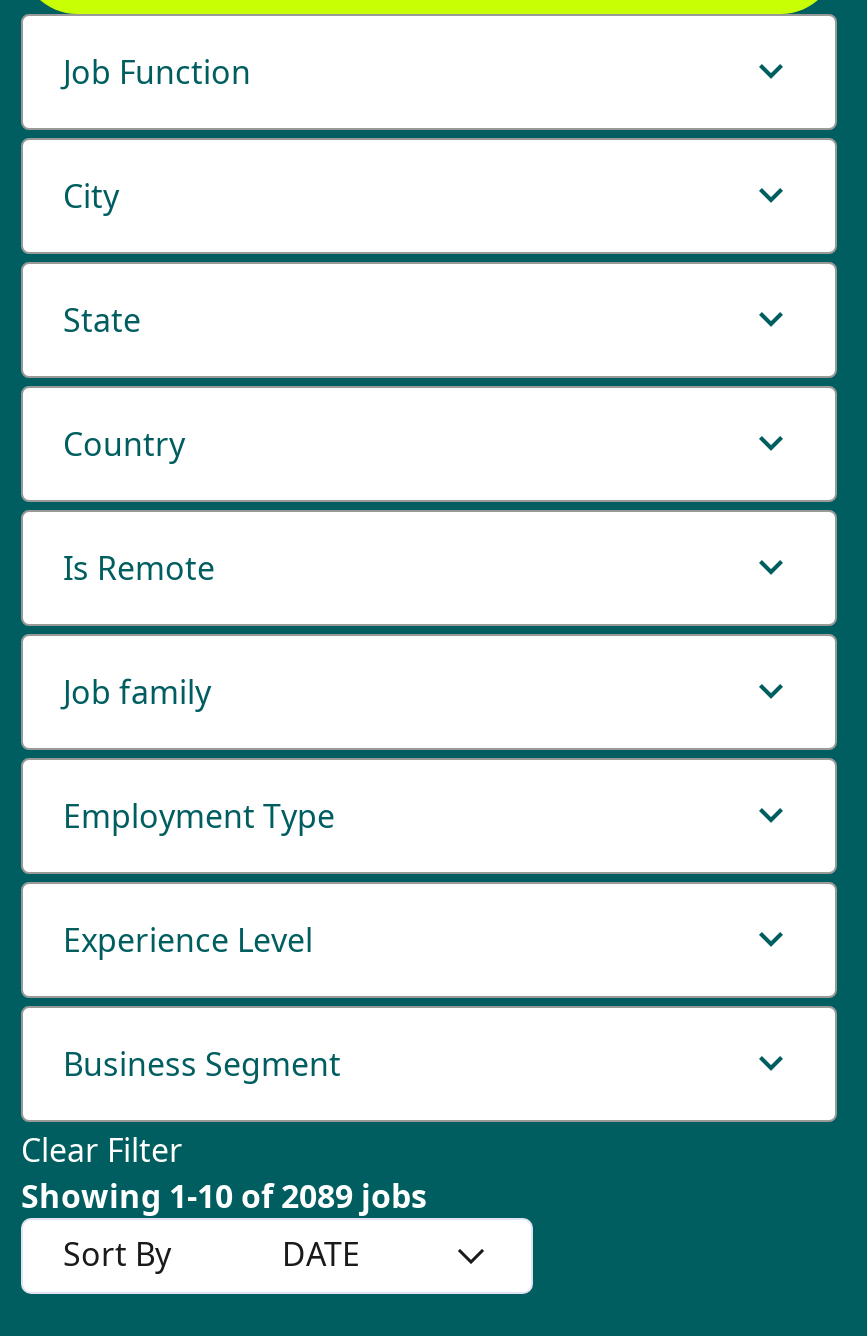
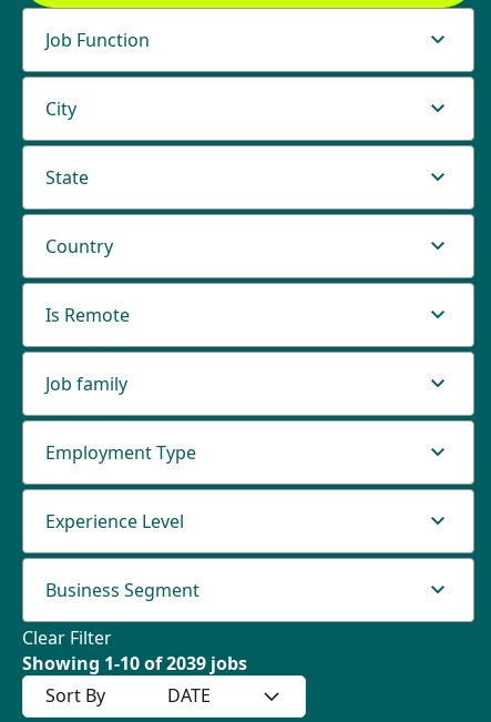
[21,1173,427,1217] Showing 1-10 of2089 jobs -> [22,651,247,675] Showing 1-10 of2039 jobs

